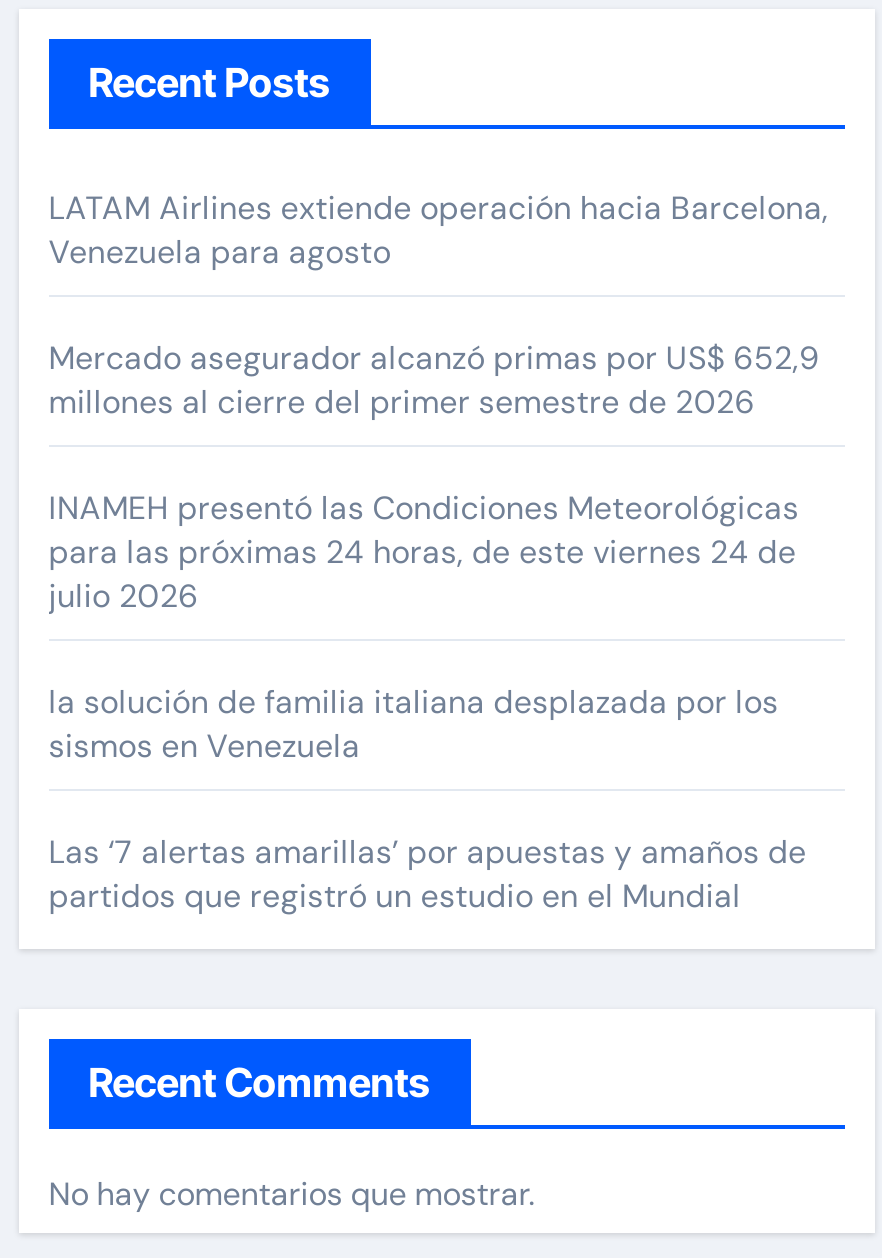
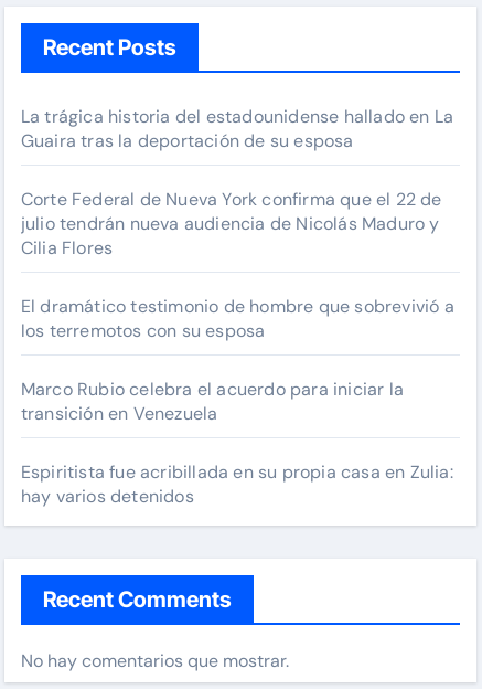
[49,187,829,273] LATAM Airlines extiende operación hacia Barcelona, | Venezuela para agosto -> [21,105,454,152] La trágica historia del estadounidense hallado en La | Guaira tras la deportación de su esposa
[49,337,819,423] Mercado asegurador alcanzó primas por US$ 652,9 | millones al cierre del primer semestre de 2026 -> [21,188,442,259] Corte Federal de Nueva York confirma que el 22 de | julio tendrán nueva audiencia de Nicolás Maduro y | Cilia Flores
[49,487,799,617] INAMEH presentó las Condiciones Meteorológicas | para las próximas 24 horas, de este viernes 24 de | julio 2026 -> [21,295,454,342] El dramático testimonio de hombre que sobrevivió a | los terremotos con su esposa
[49,681,779,767] la solución de familia italiana desplazada por los | sismos en Venezuela -> [21,378,404,425] Marco Rubio celebra el acuerdo para iniciar la | transición en Venezuela
[49,831,807,917] Las ‘7 alertas amarillas’ por apuestas y amaños de | partidos que registró un estudio en el Mundial -> [21,460,453,508] Espiritista fue acribillada en su propia casa en Zulia: | hay varios detenidos

